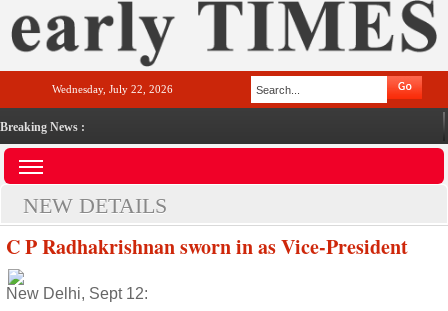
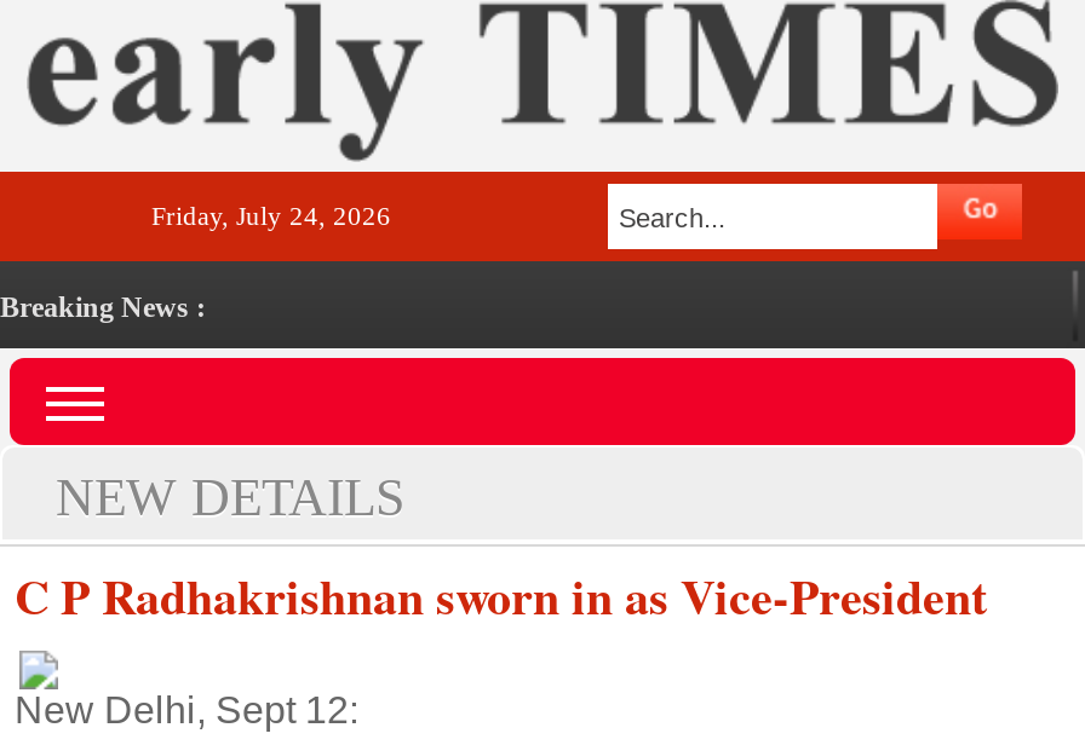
[51,83,172,95] Wednesday, July 22, 2026 -> [151,201,391,230] Friday, July 24, 2026

